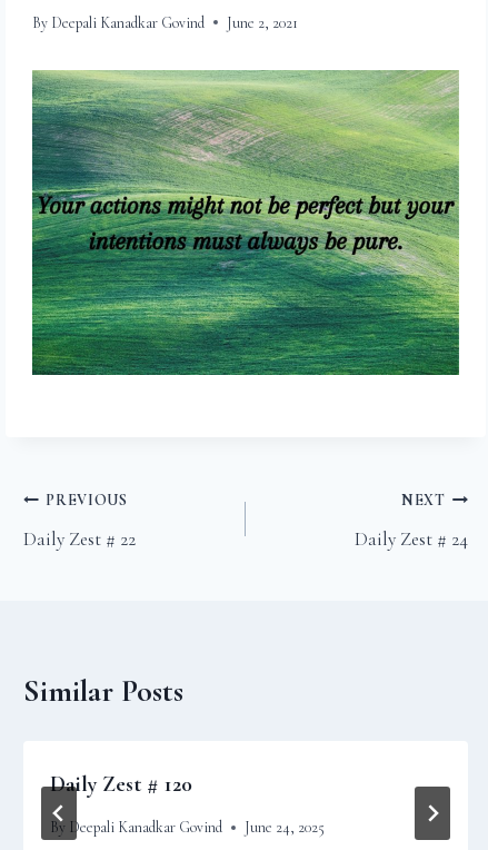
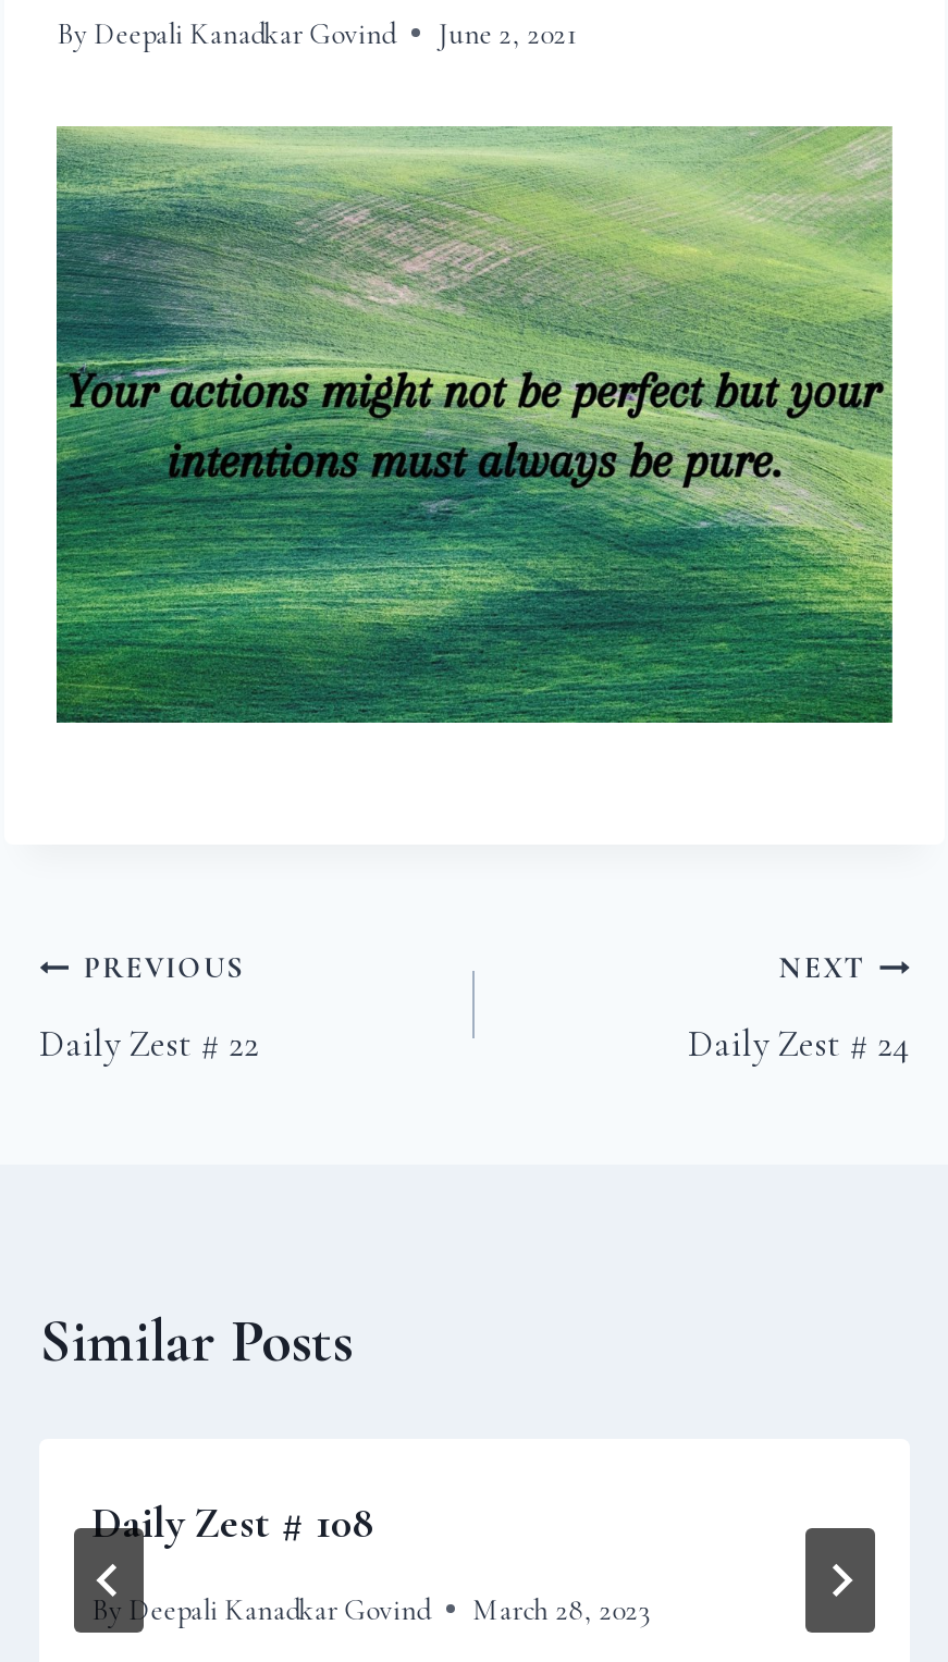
[50,771,192,797] Daily Zest # 120 -> [91,1497,377,1550] Daily Zest # 108
[50,818,325,837] By Deepali Kanadkar Govind June 24, 2025 -> [91,1590,647,1627] By Deepali Kanadkar Govind March 28, 2023

